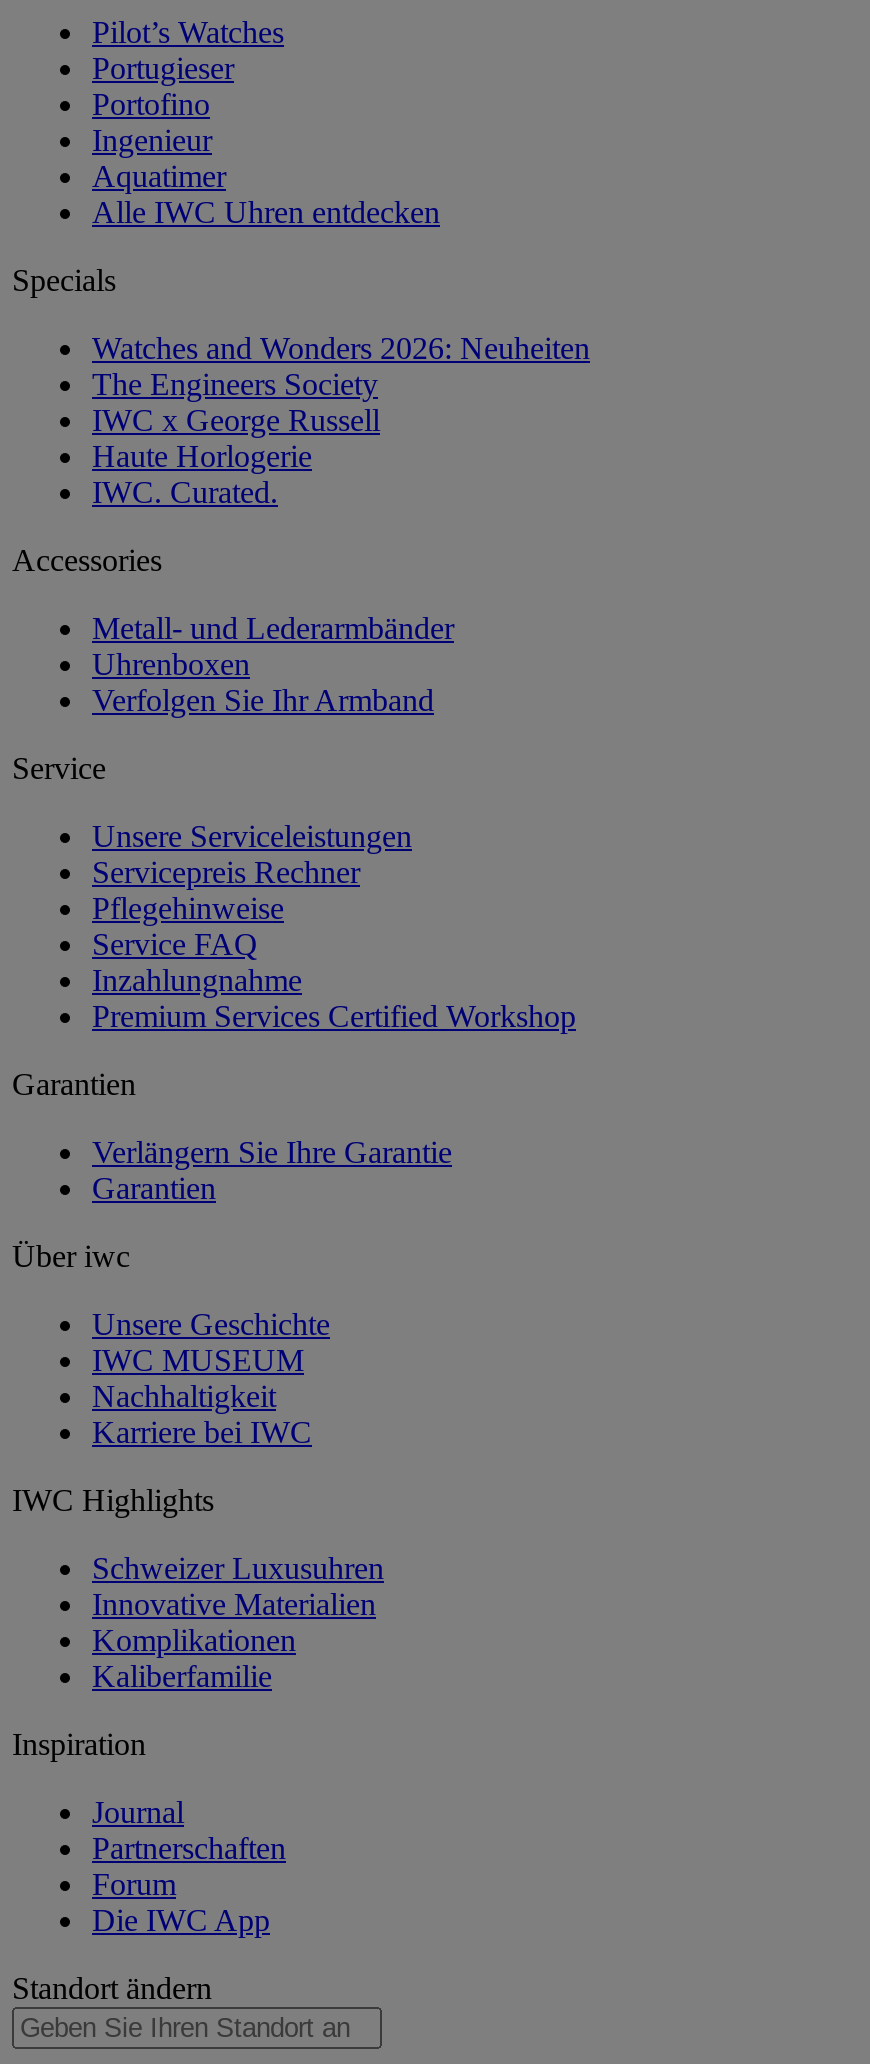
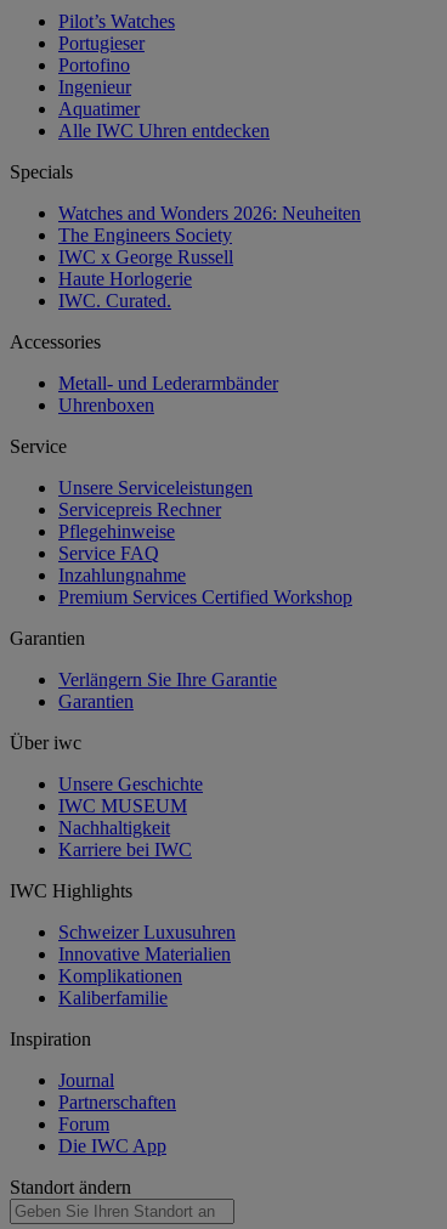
[92,683,434,717] Verfolgen Sie Ihr Armband -> none

